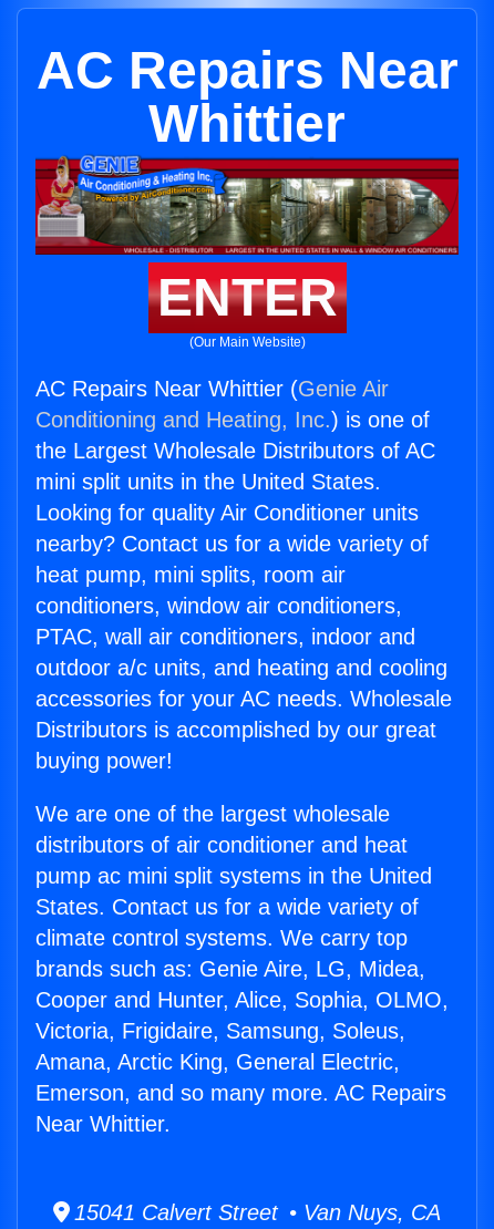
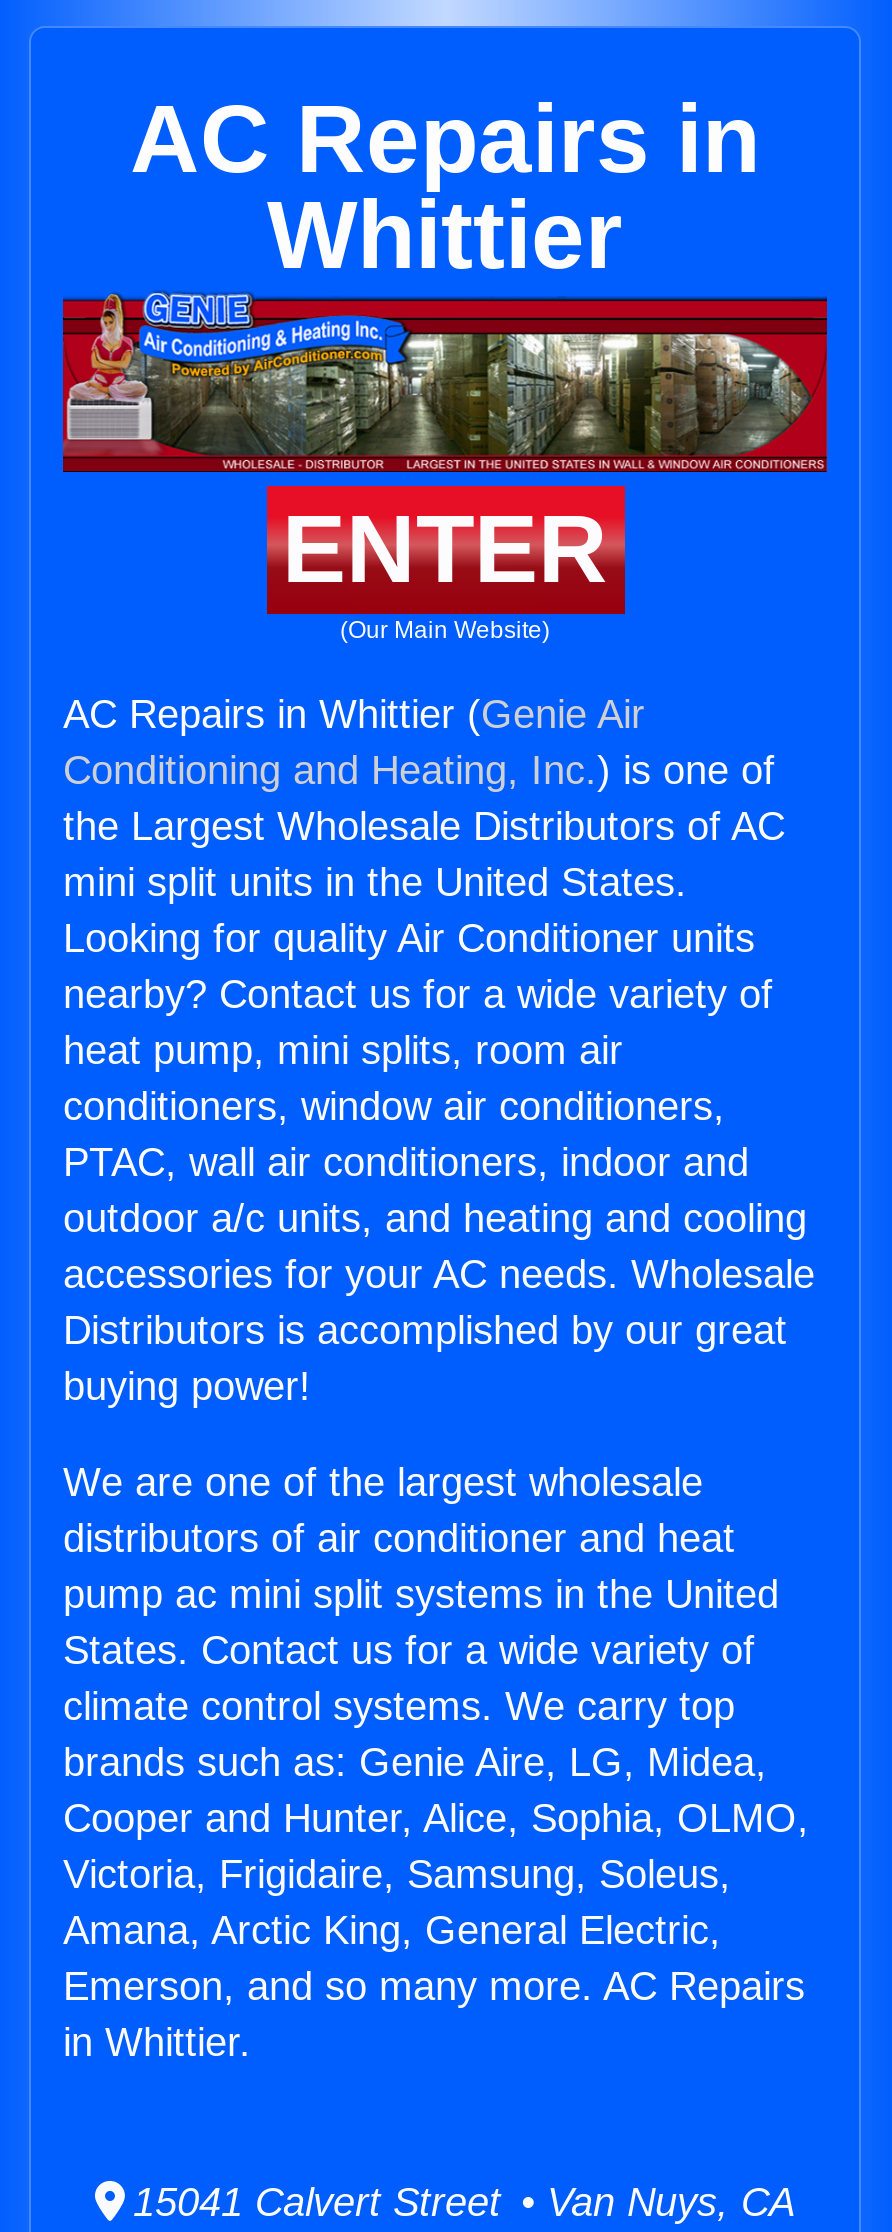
[36,41,458,100] AC Repairs Near -> [130,86,760,192] AC Repairs in
[35,377,389,401] AC Repairs Near Whittier (Genie Air -> [63,692,645,736] AC Repairs in Whittier (Genie Air
[35,1112,171,1136] Near Whittier. -> [63,2020,251,2064] in Whittier.

